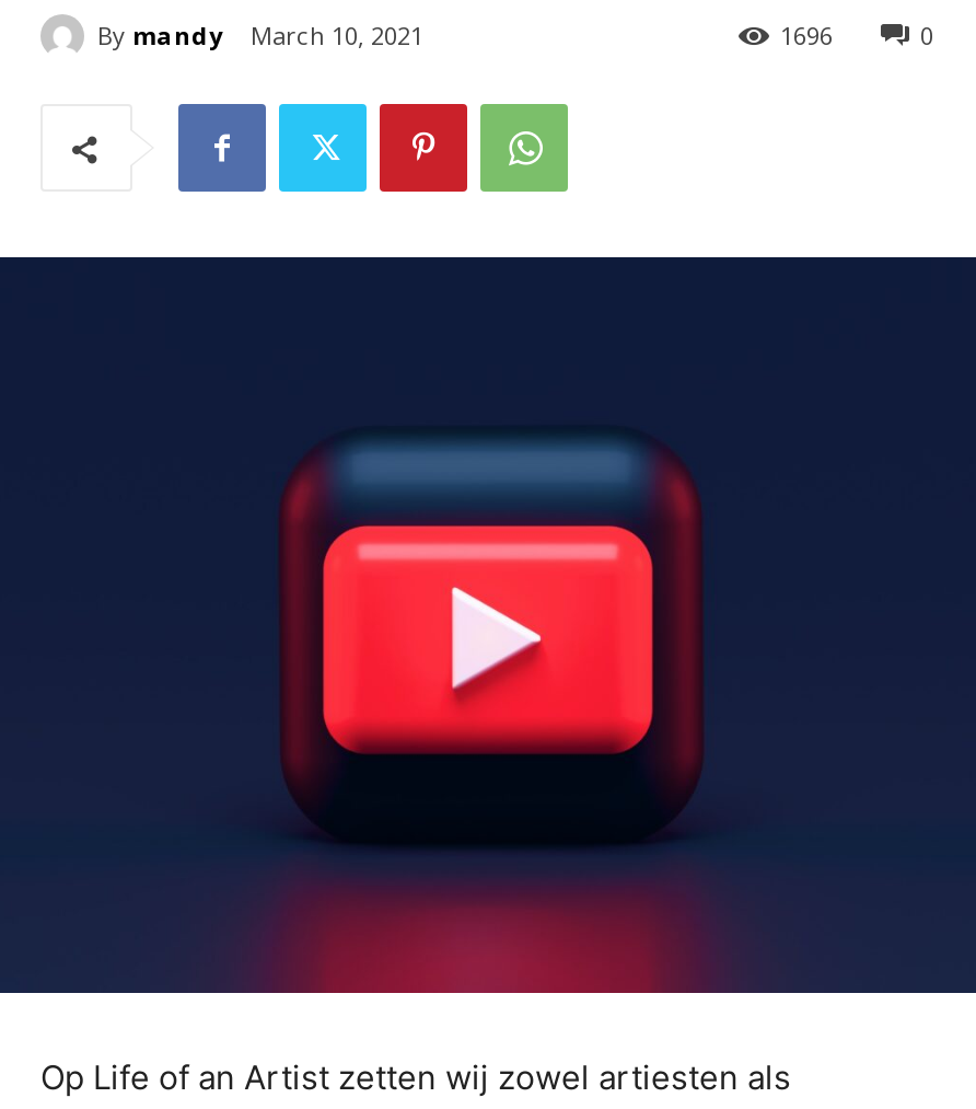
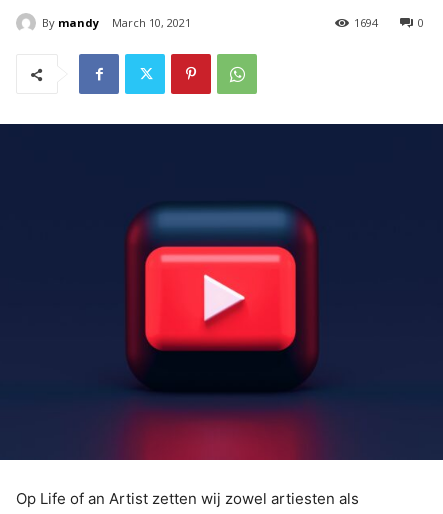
[780,19,833,52] 1696 -> [354,15,378,30] 1694

